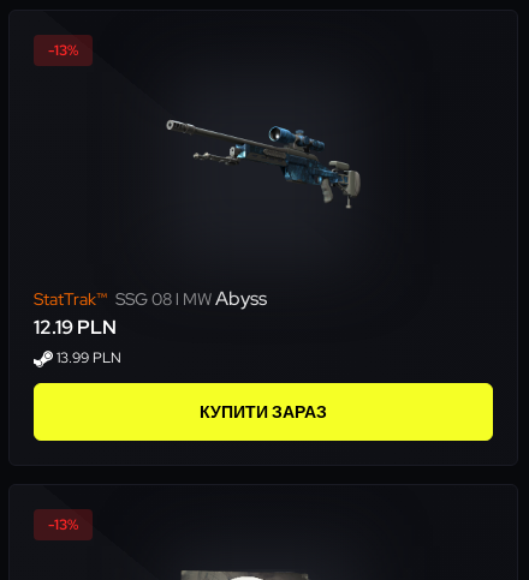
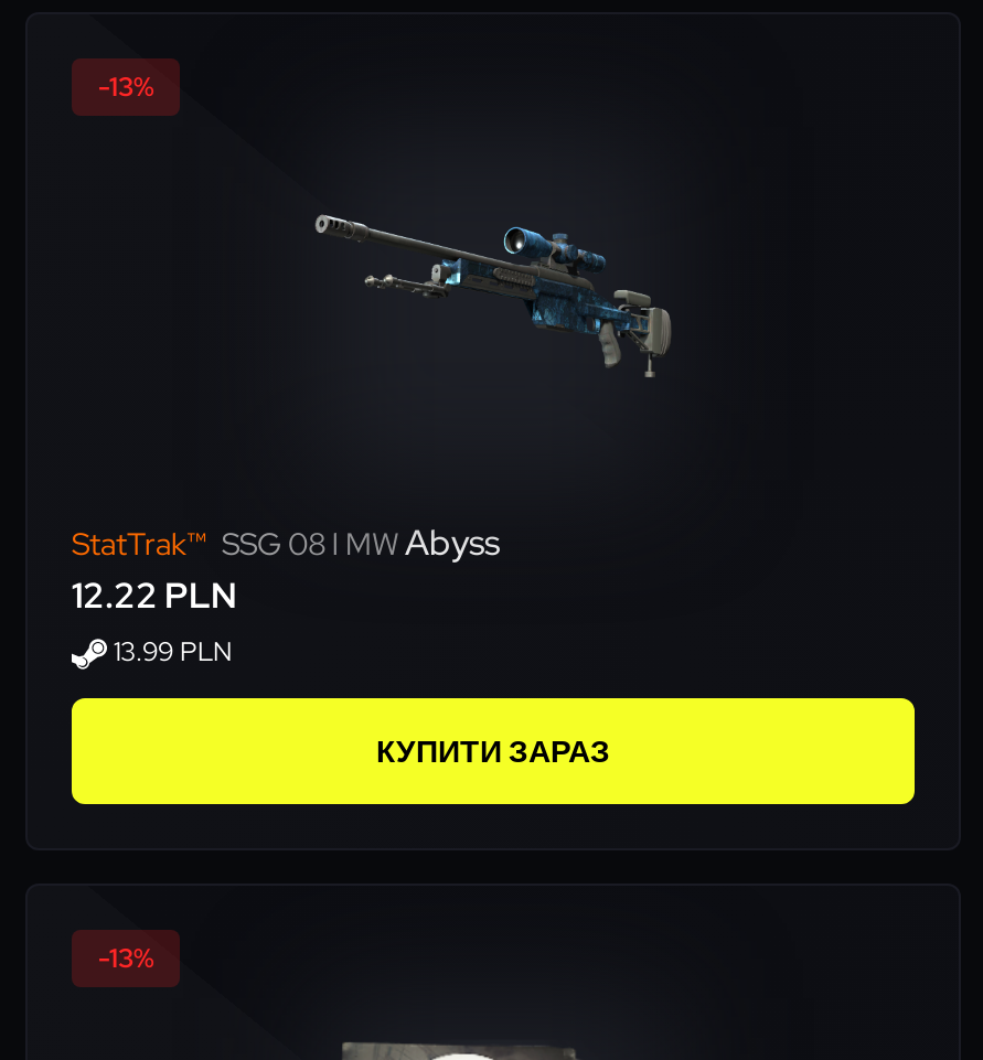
[34,314,117,340] 12.19 PLN -> [72,572,237,619] 12.22 PLN

